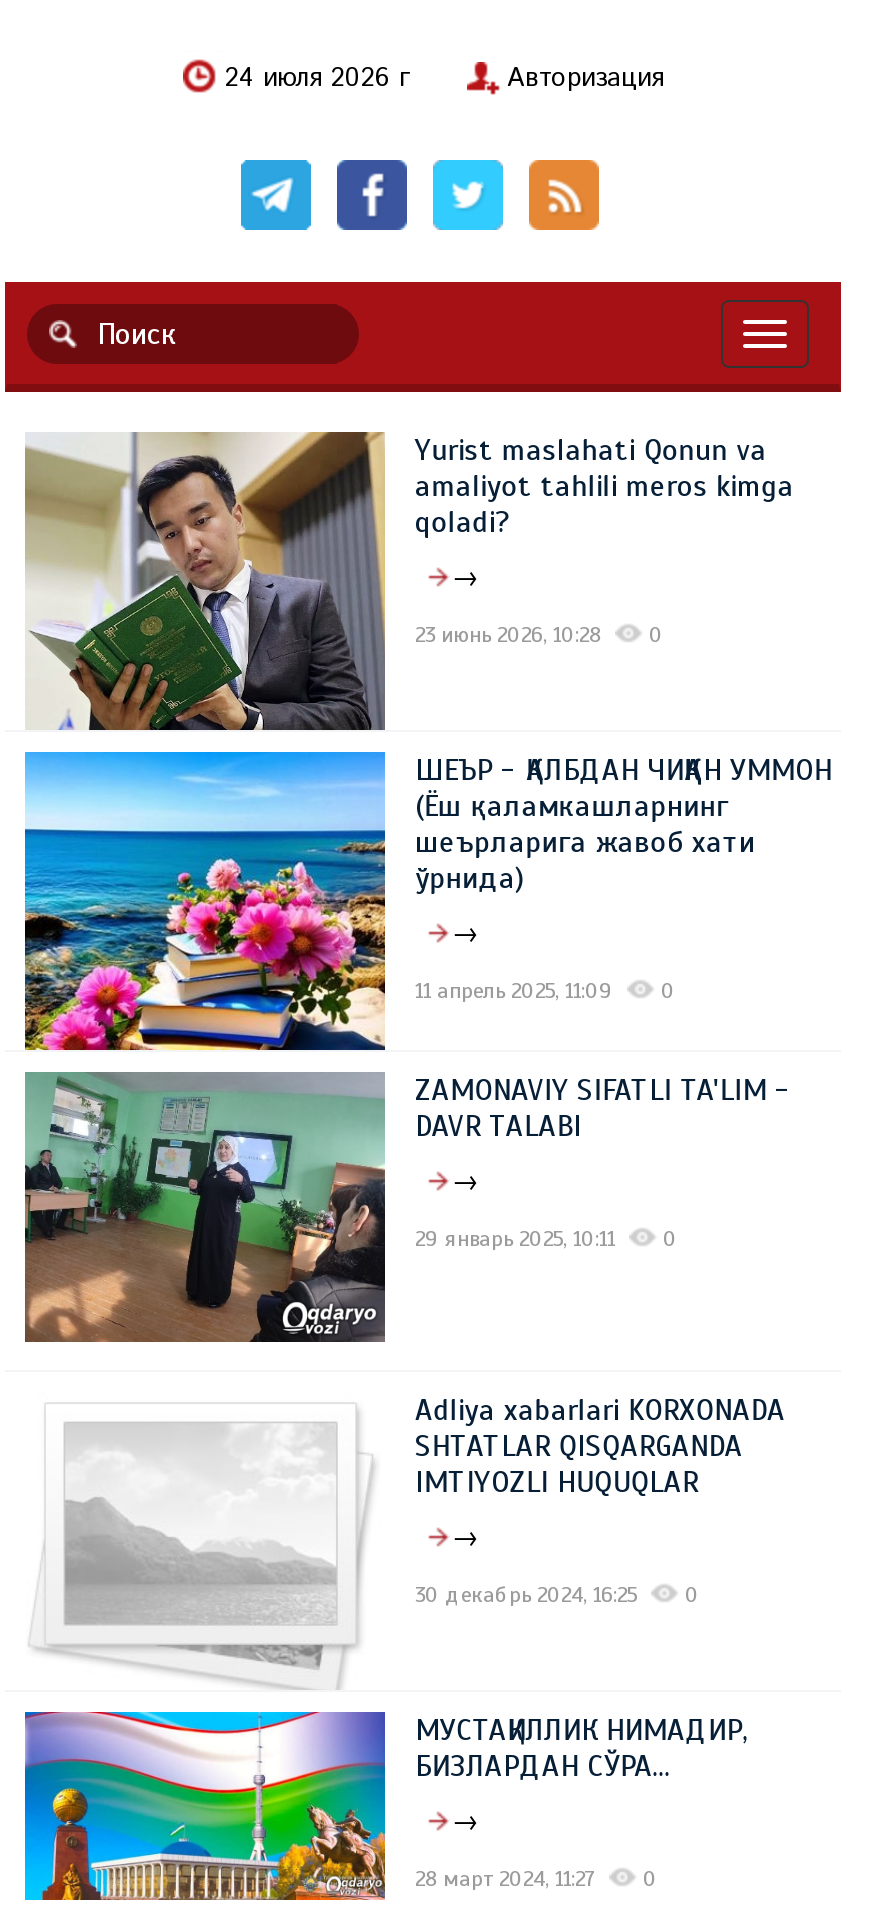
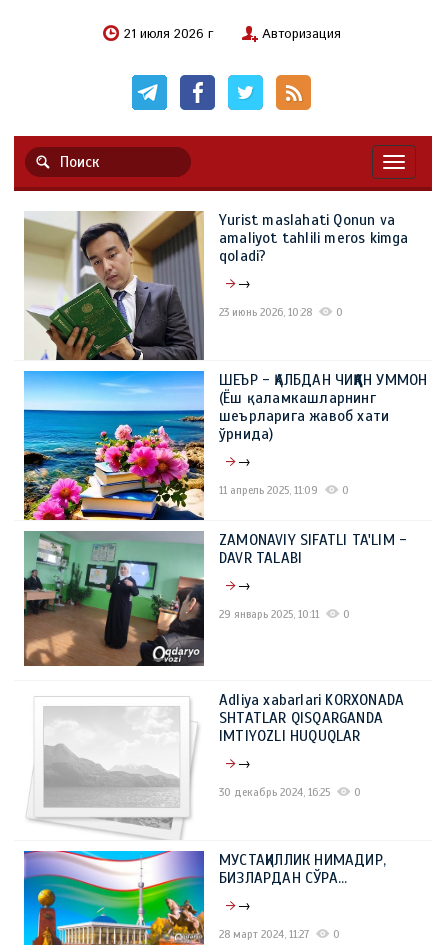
[225,60,419,98] 24 июля 2026 г -> [124,25,218,44] 21 июля 2026 г

